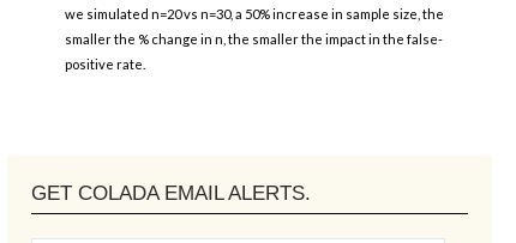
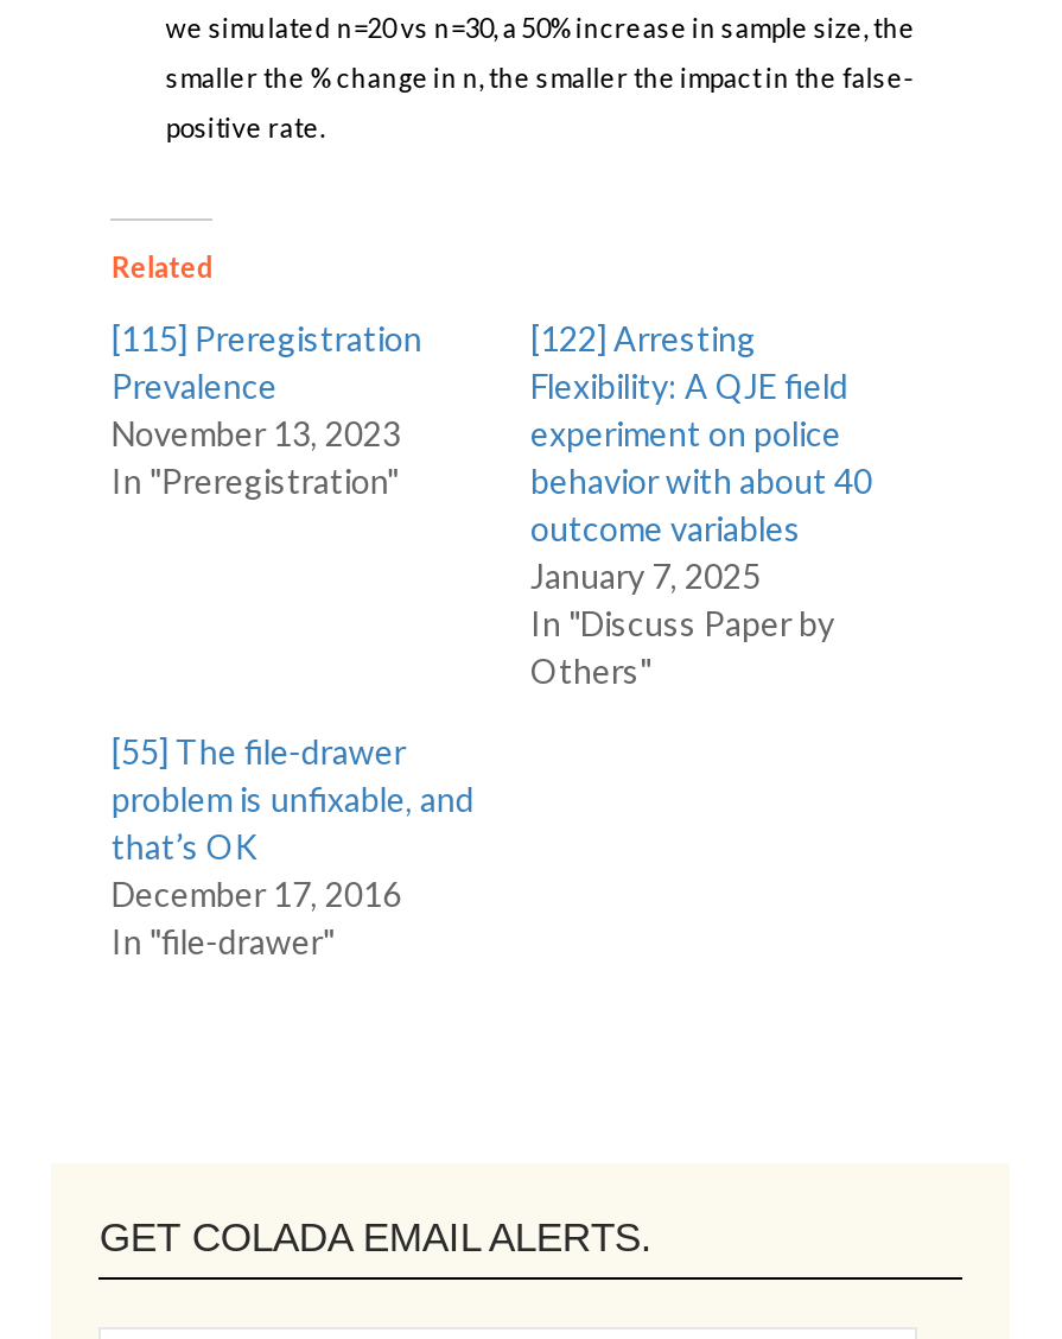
none -> [111,250,422,501] Related | [115] Preregistration | Prevalence | November 13, 2023 | In "Preregistration"
none -> [111,319,872,962] [122] Arresting | Flexibility: A QJE field | experiment on police | behavior with about 40 | outcome variables | January 7, 2025 | In "Discuss Paper by | Others" | [55] The file-drawer | problem is unfixable, and | that’s OK | December 17, 2016 | In "file-drawer"

